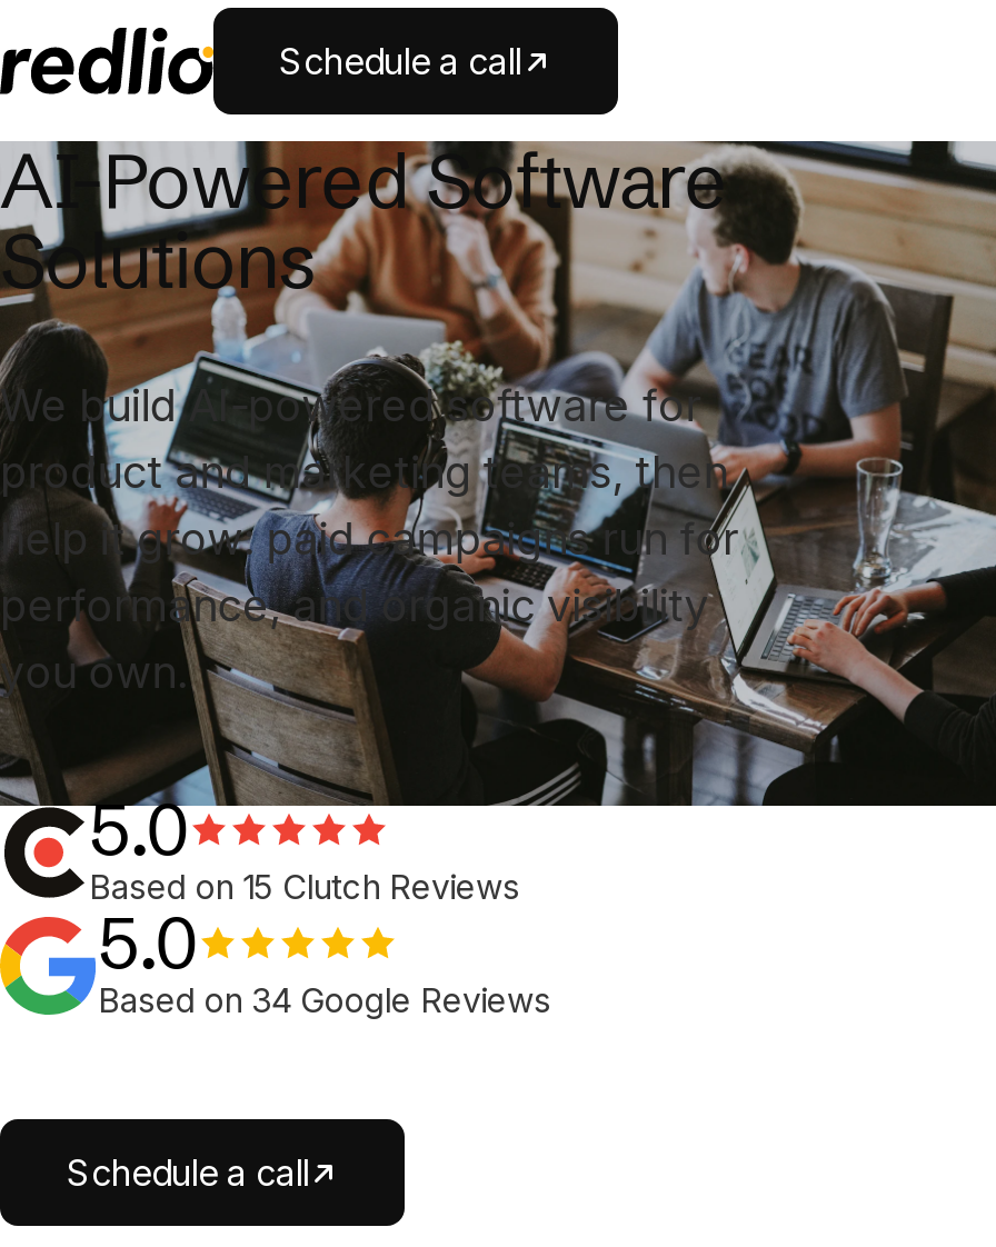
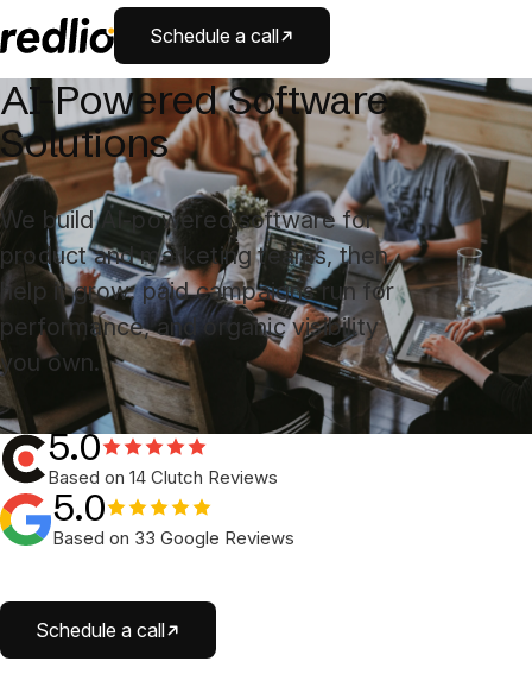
[89,866,520,908] Based on 15 Clutch Reviews -> [47,466,278,489] Based on 14 Clutch Reviews
[98,979,551,1021] Based on 34 Google Reviews -> [52,527,294,549] Based on 33 Google Reviews

